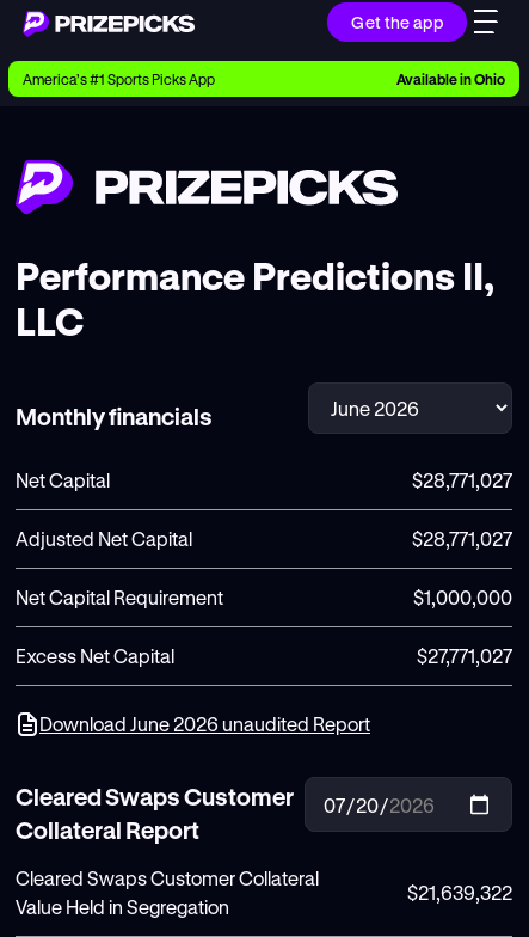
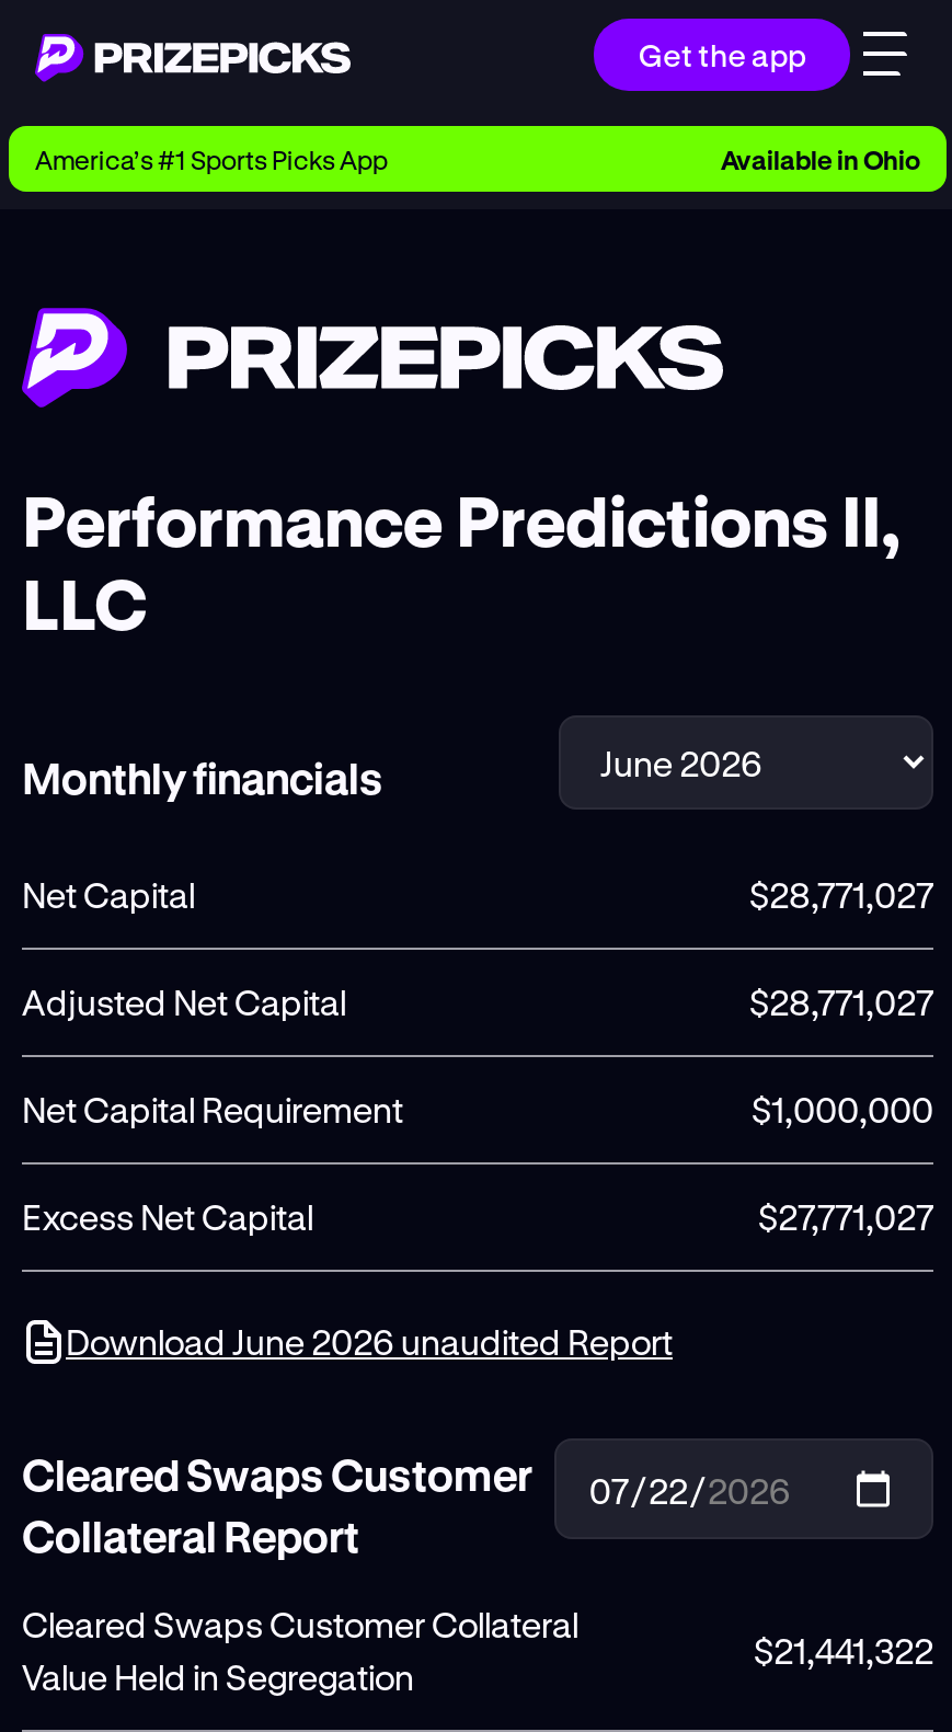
[407,880,512,903] $21,639,322 -> [754,1628,933,1670] $21,441,322

